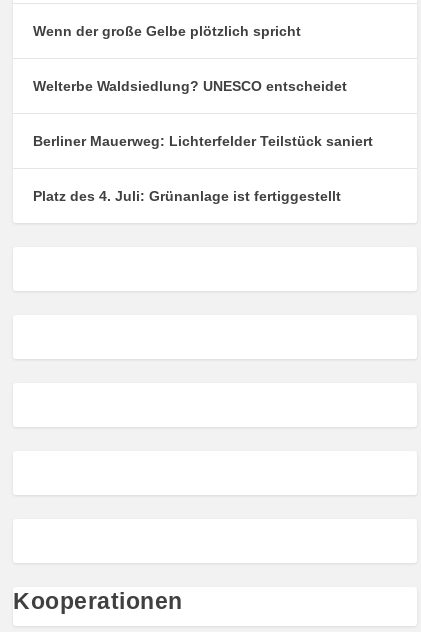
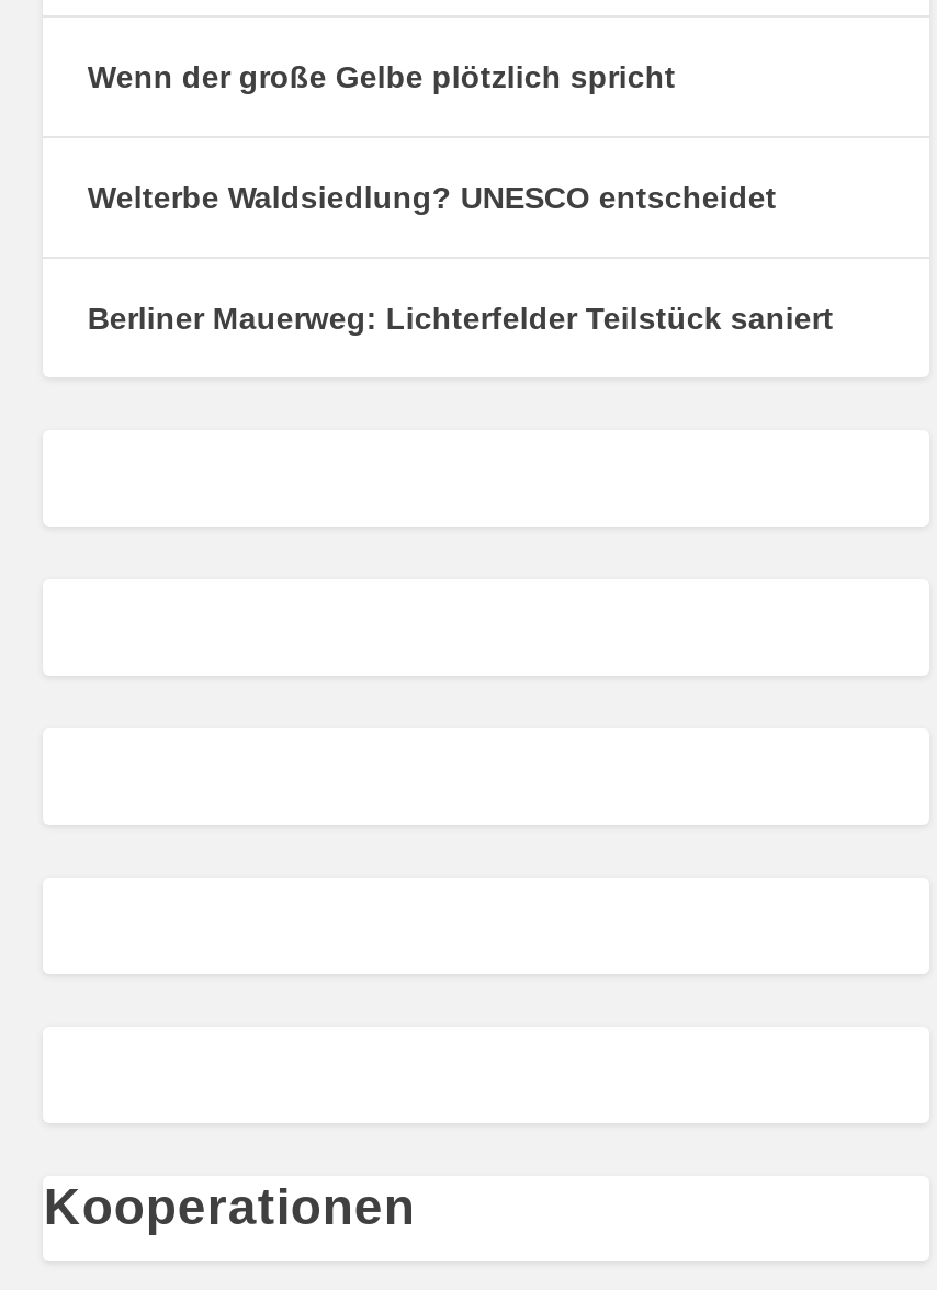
[33,188,341,204] Platz des 4. Juli: Grünanlage ist fertiggestellt -> none

